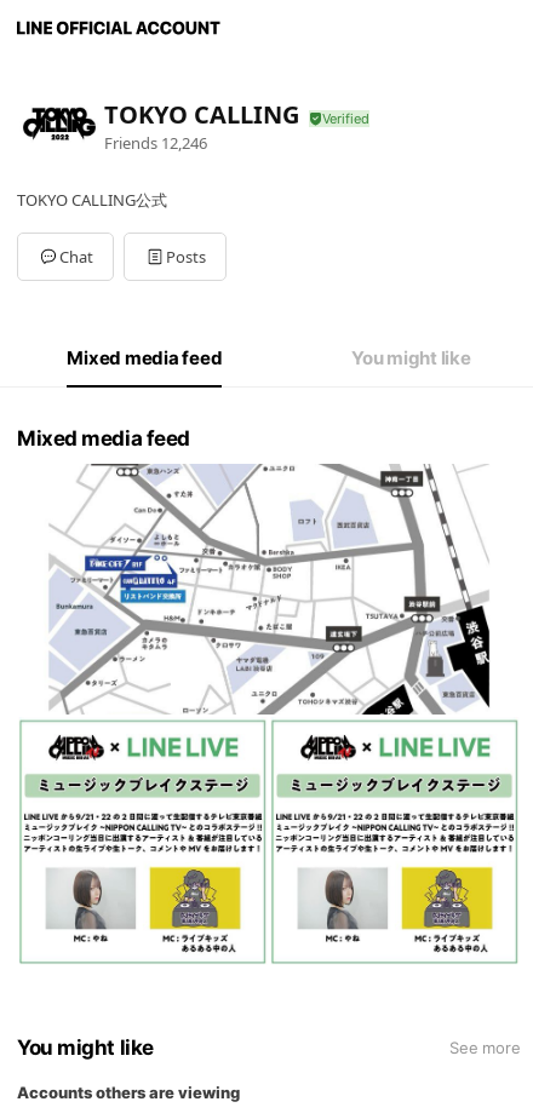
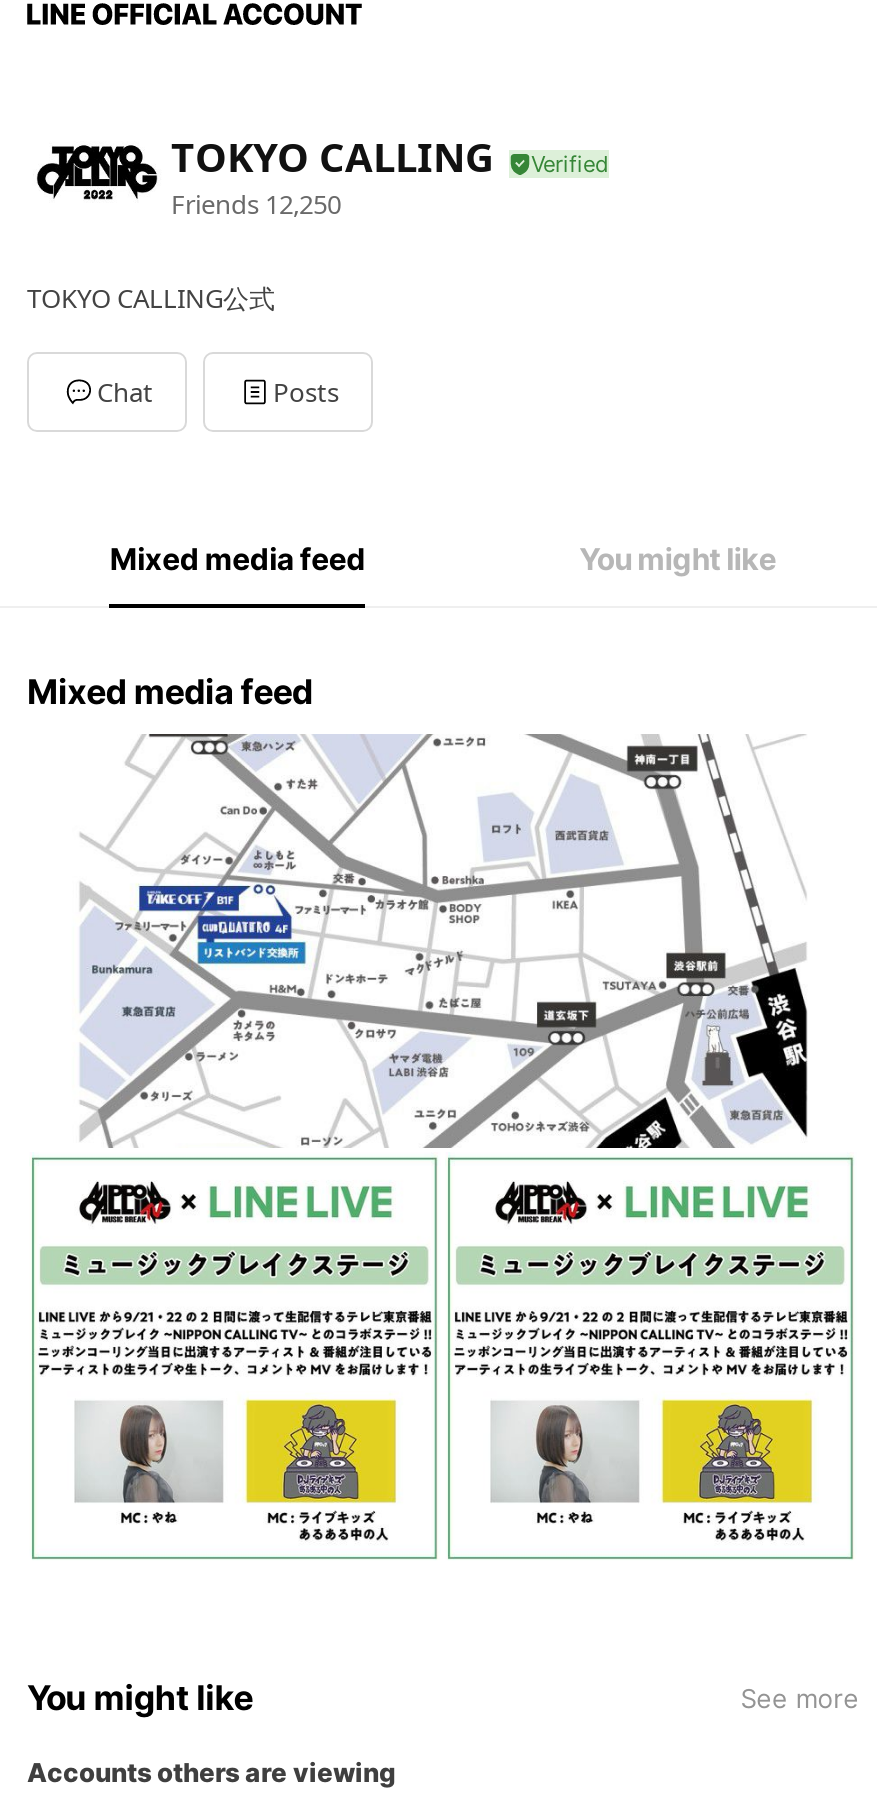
[104,131,207,153] Friends 12,246 -> [171,185,341,221] Friends 12,250

